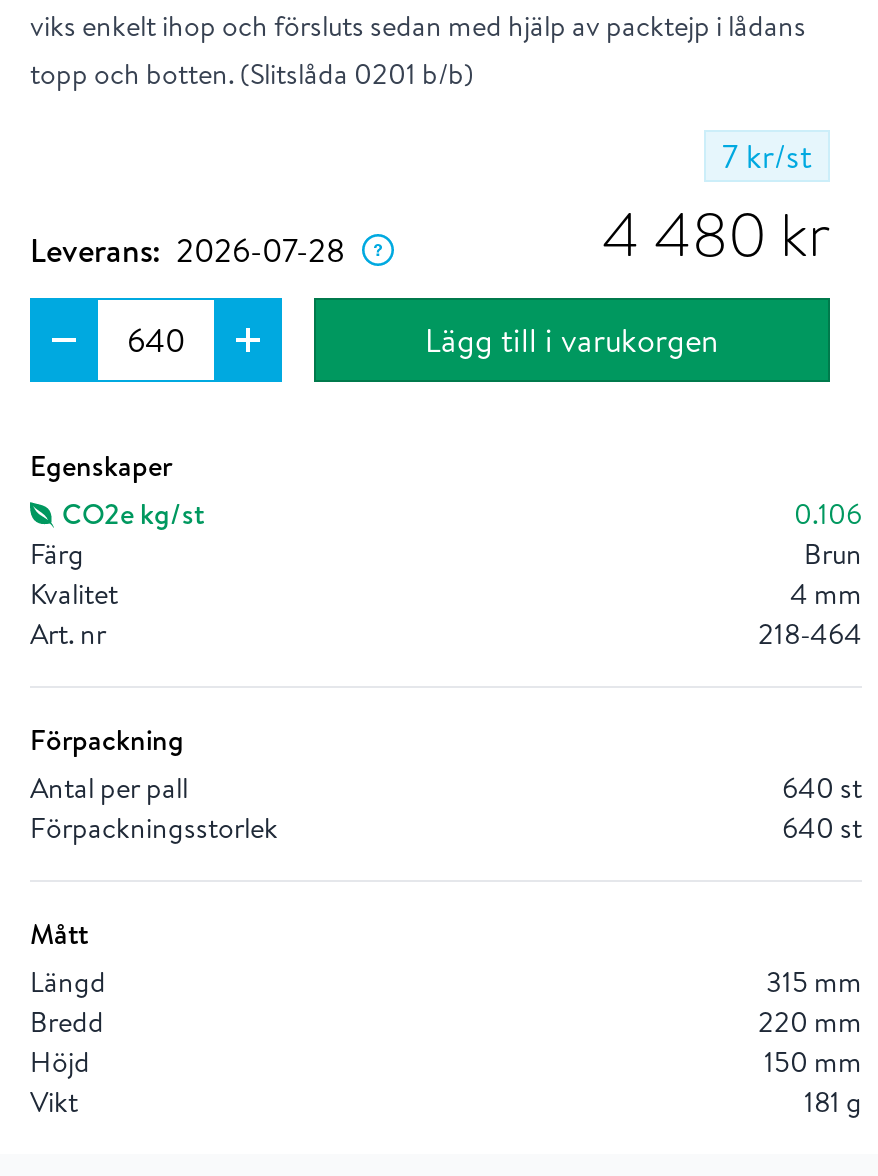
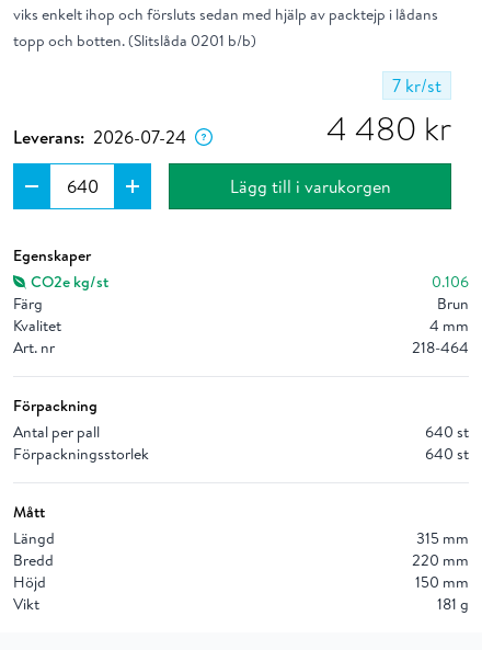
[30,228,346,272] Leverans: 2026-07-28 -> [13,125,186,149] Leverans: 2026-07-24

